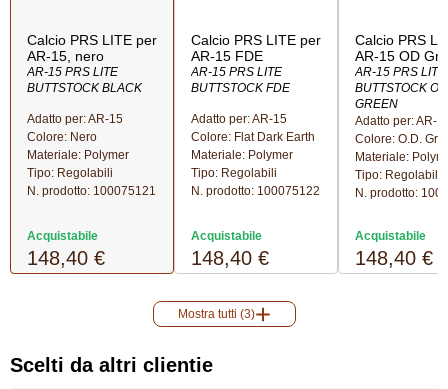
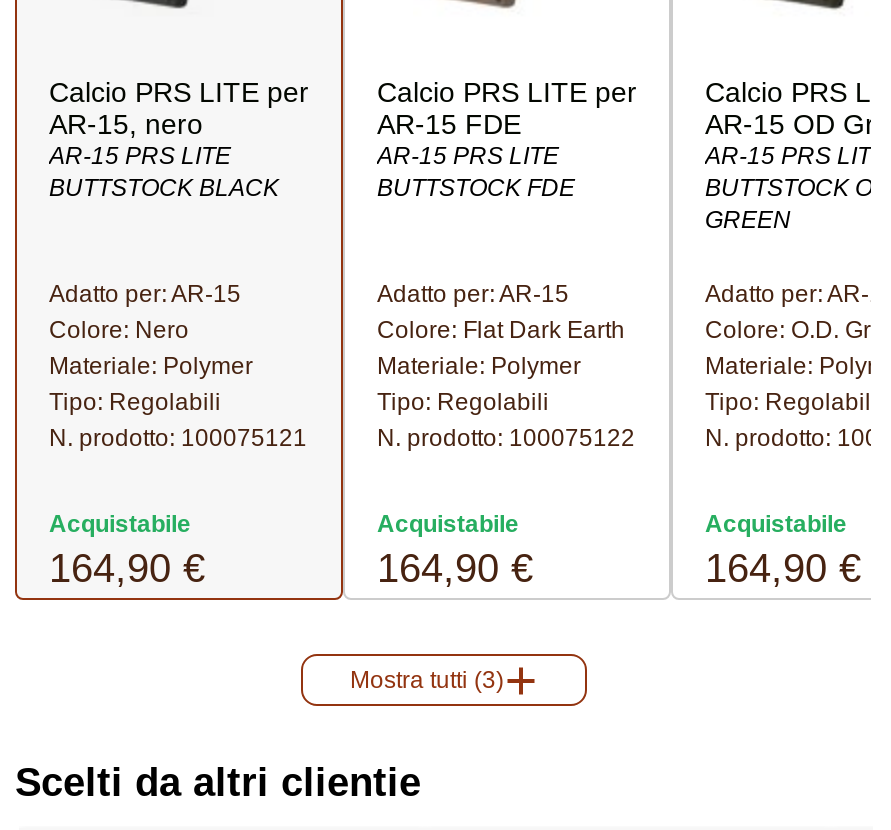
[27,247,105,269] 148,40 € -> [49,546,205,590] 164,90 €
[191,247,269,269] 148,40 € -> [377,546,533,590] 164,90 €
[355,247,433,269] 148,40 € -> [705,546,861,590] 164,90 €

